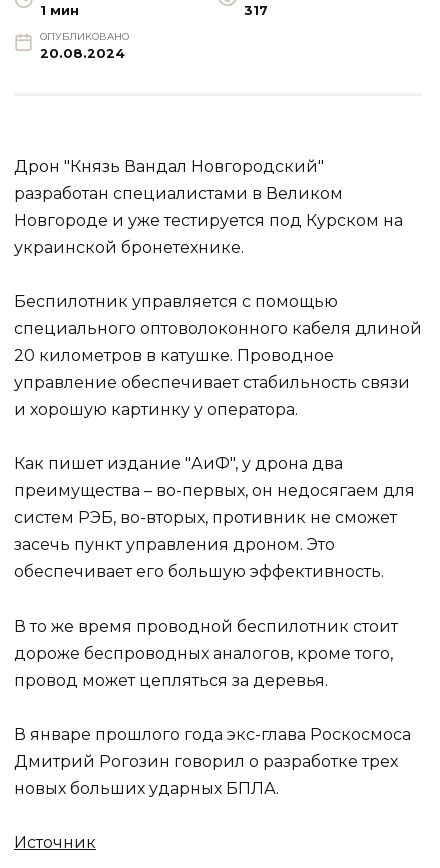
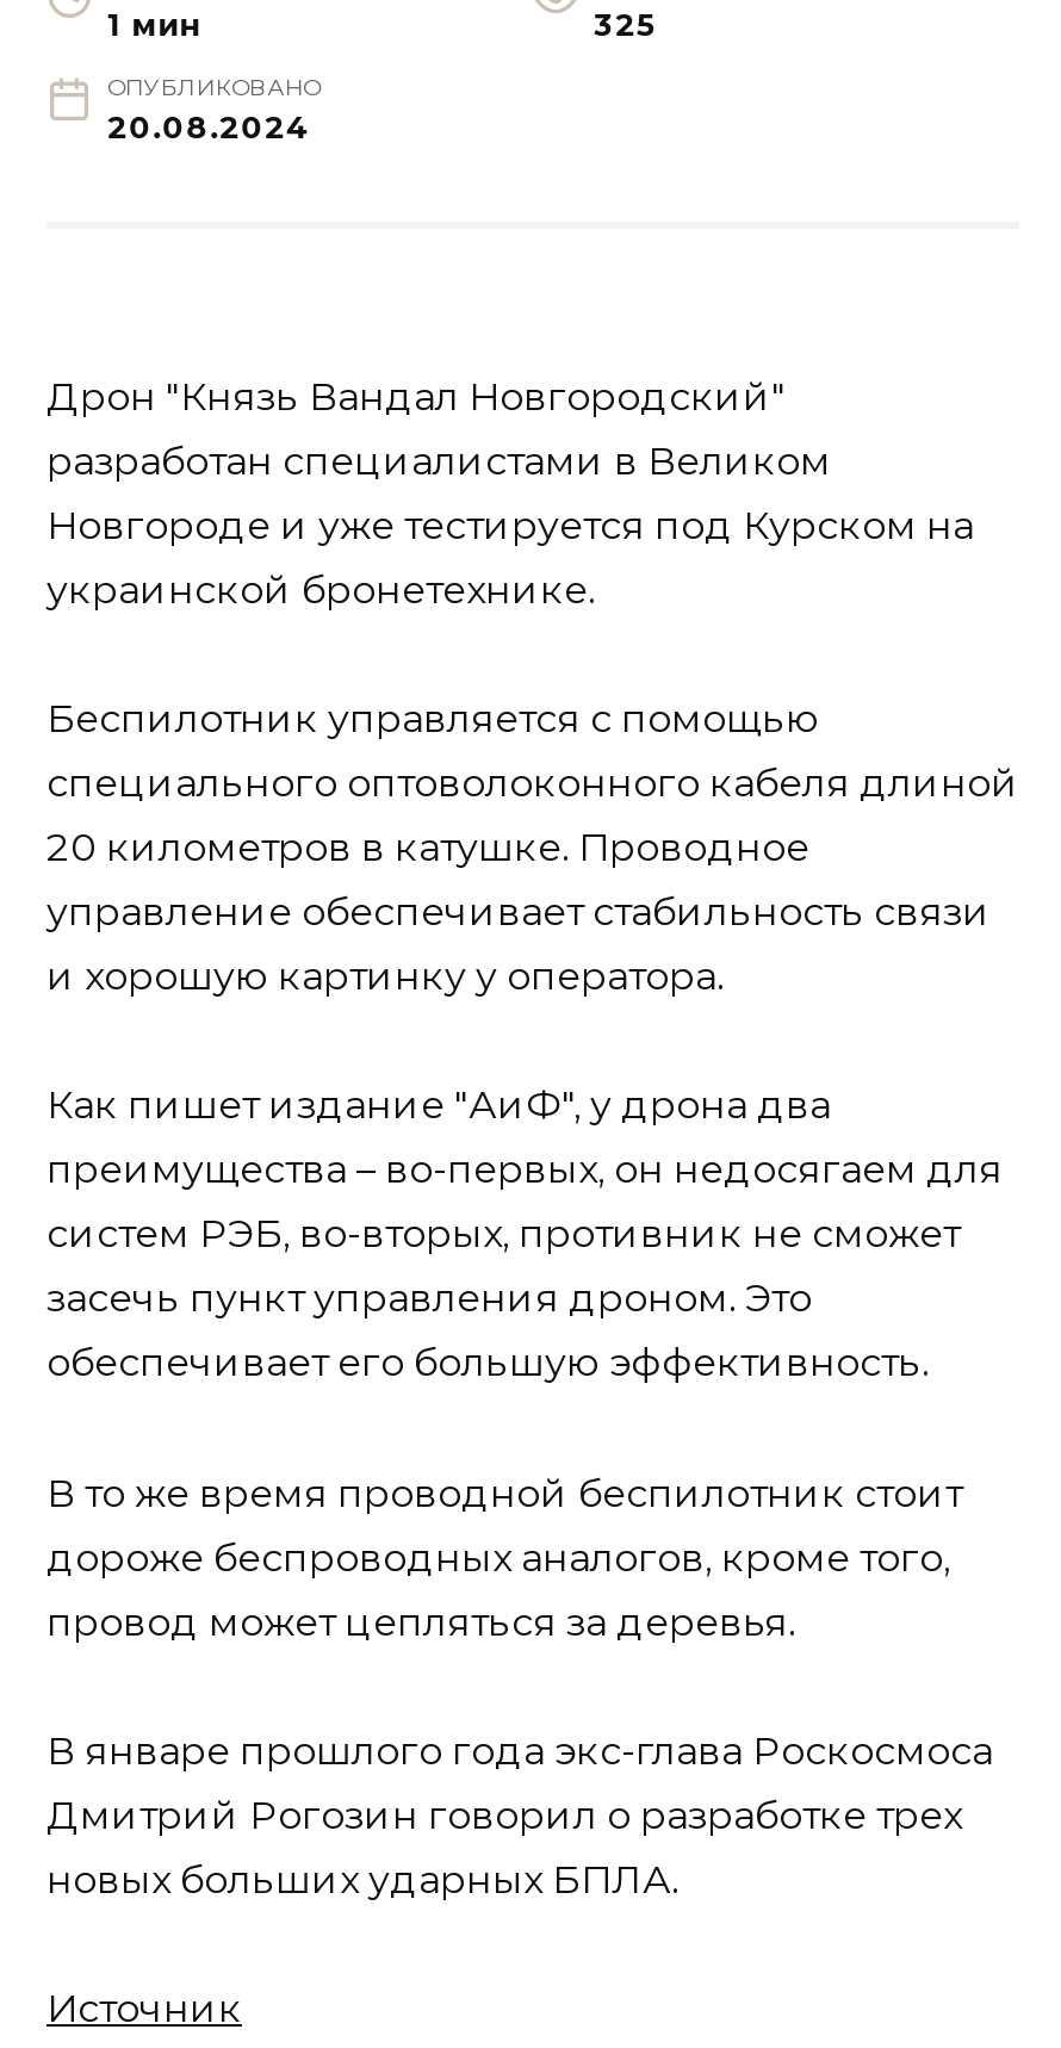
[244,3,268,18] 317 -> [594,7,656,42] 325

